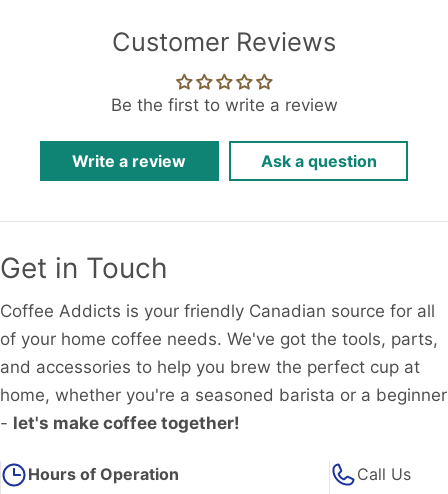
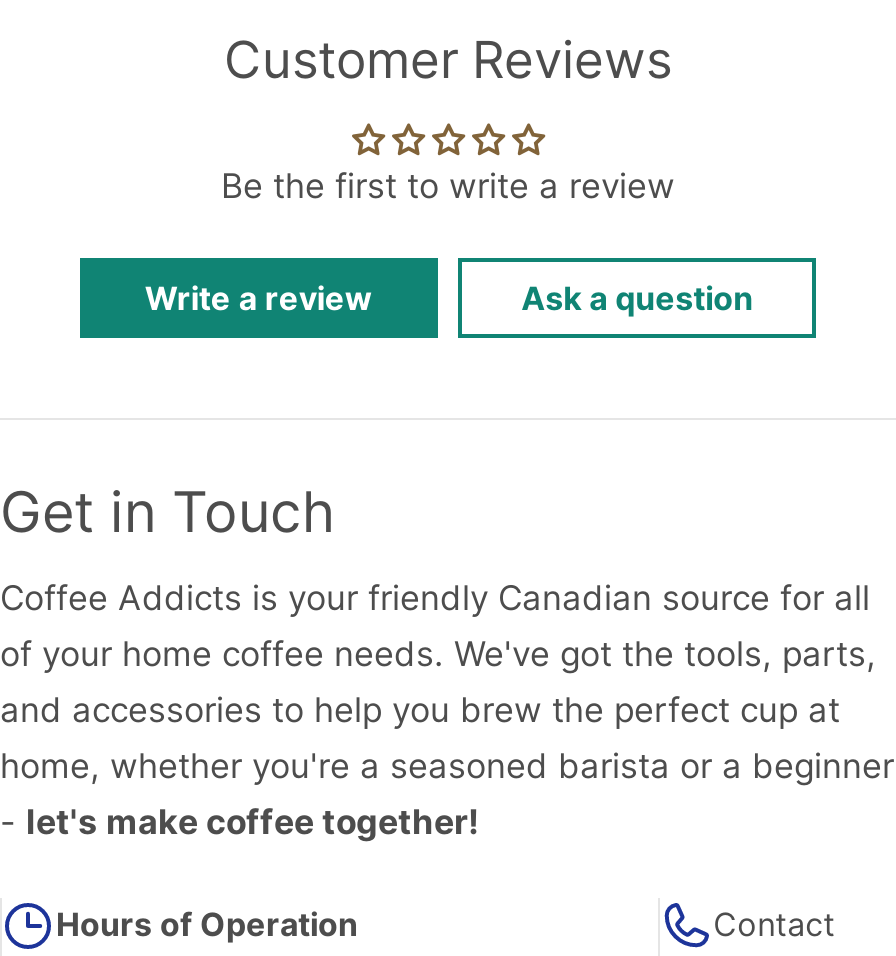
[357,464,411,484] Call Us -> [713,904,835,944] Contact

